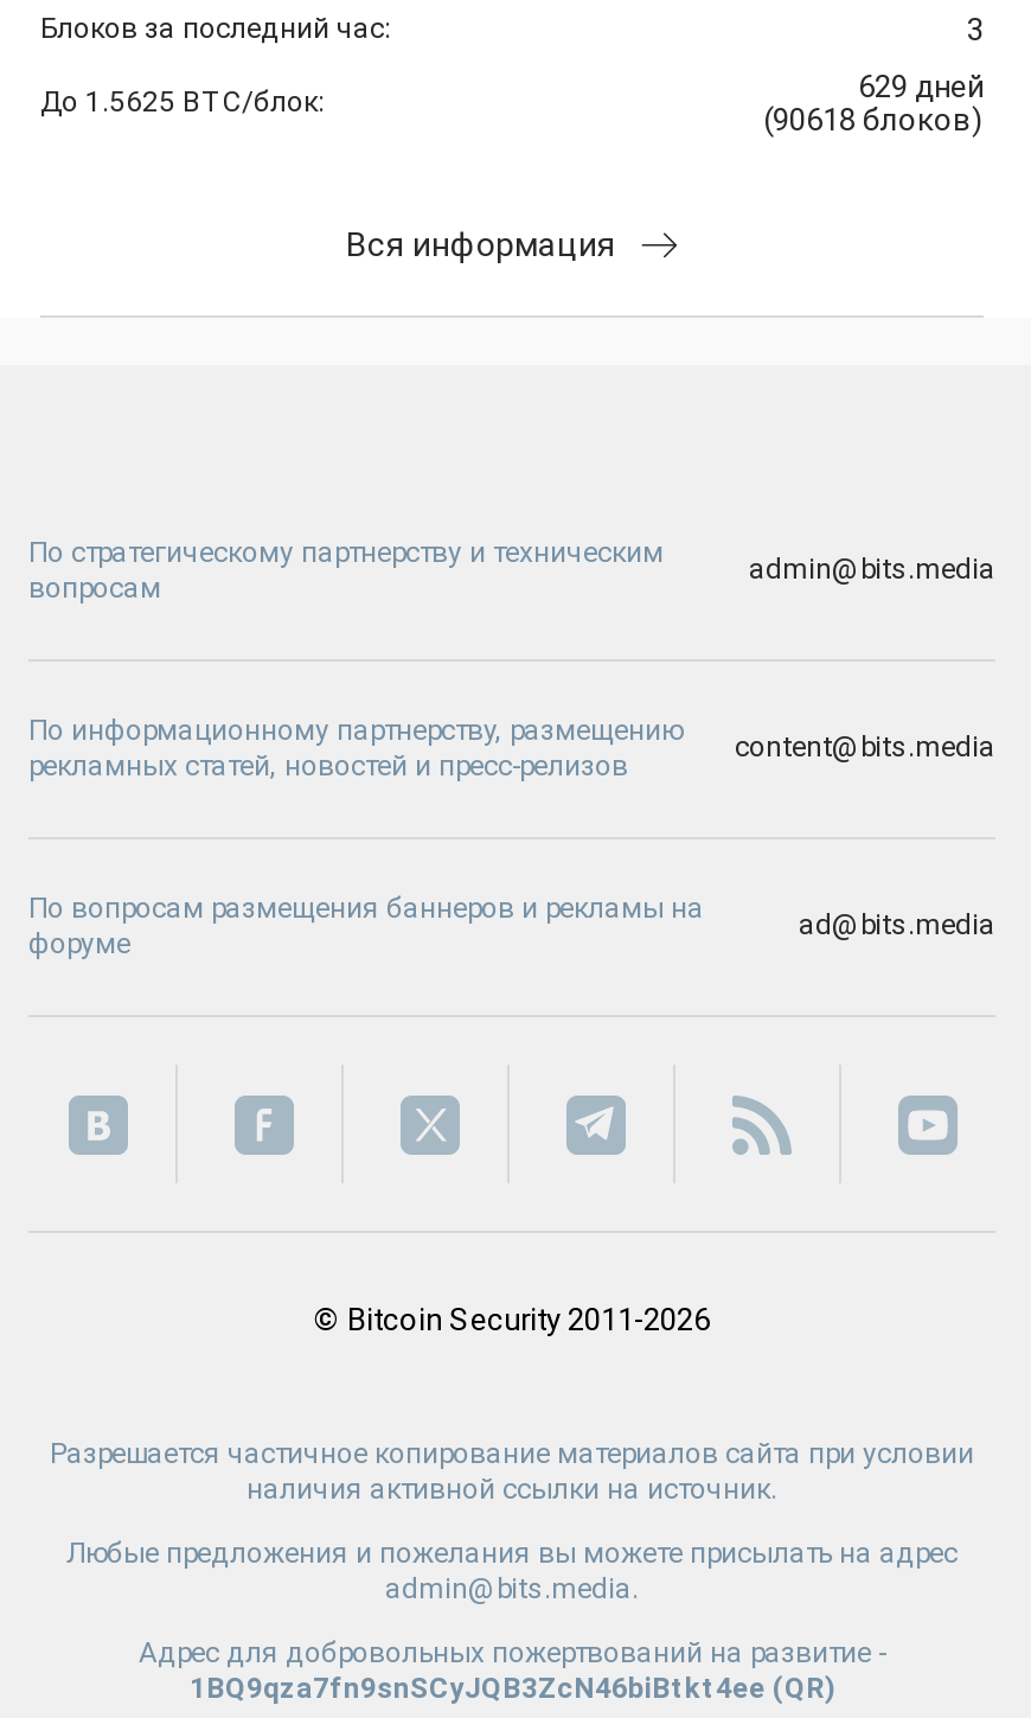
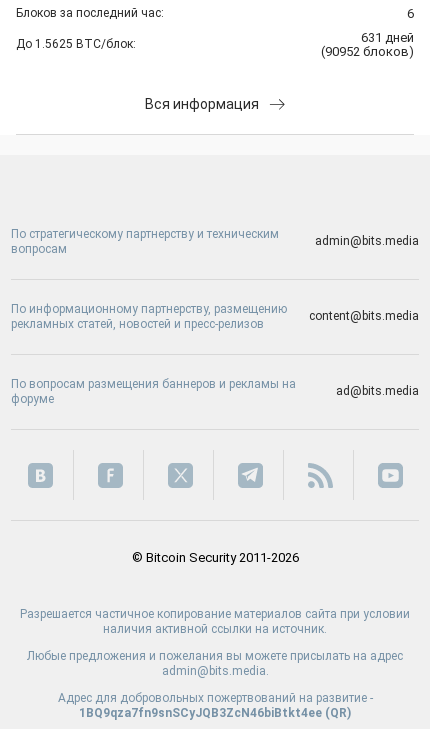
[967,13,984,48] 3 -> [407,6,414,21] 6
[858,70,984,105] 629 дней -> [361,30,414,45] 631 дней
[763,103,984,138] (90618 блоков) -> [321,44,414,59] (90952 блоков)

